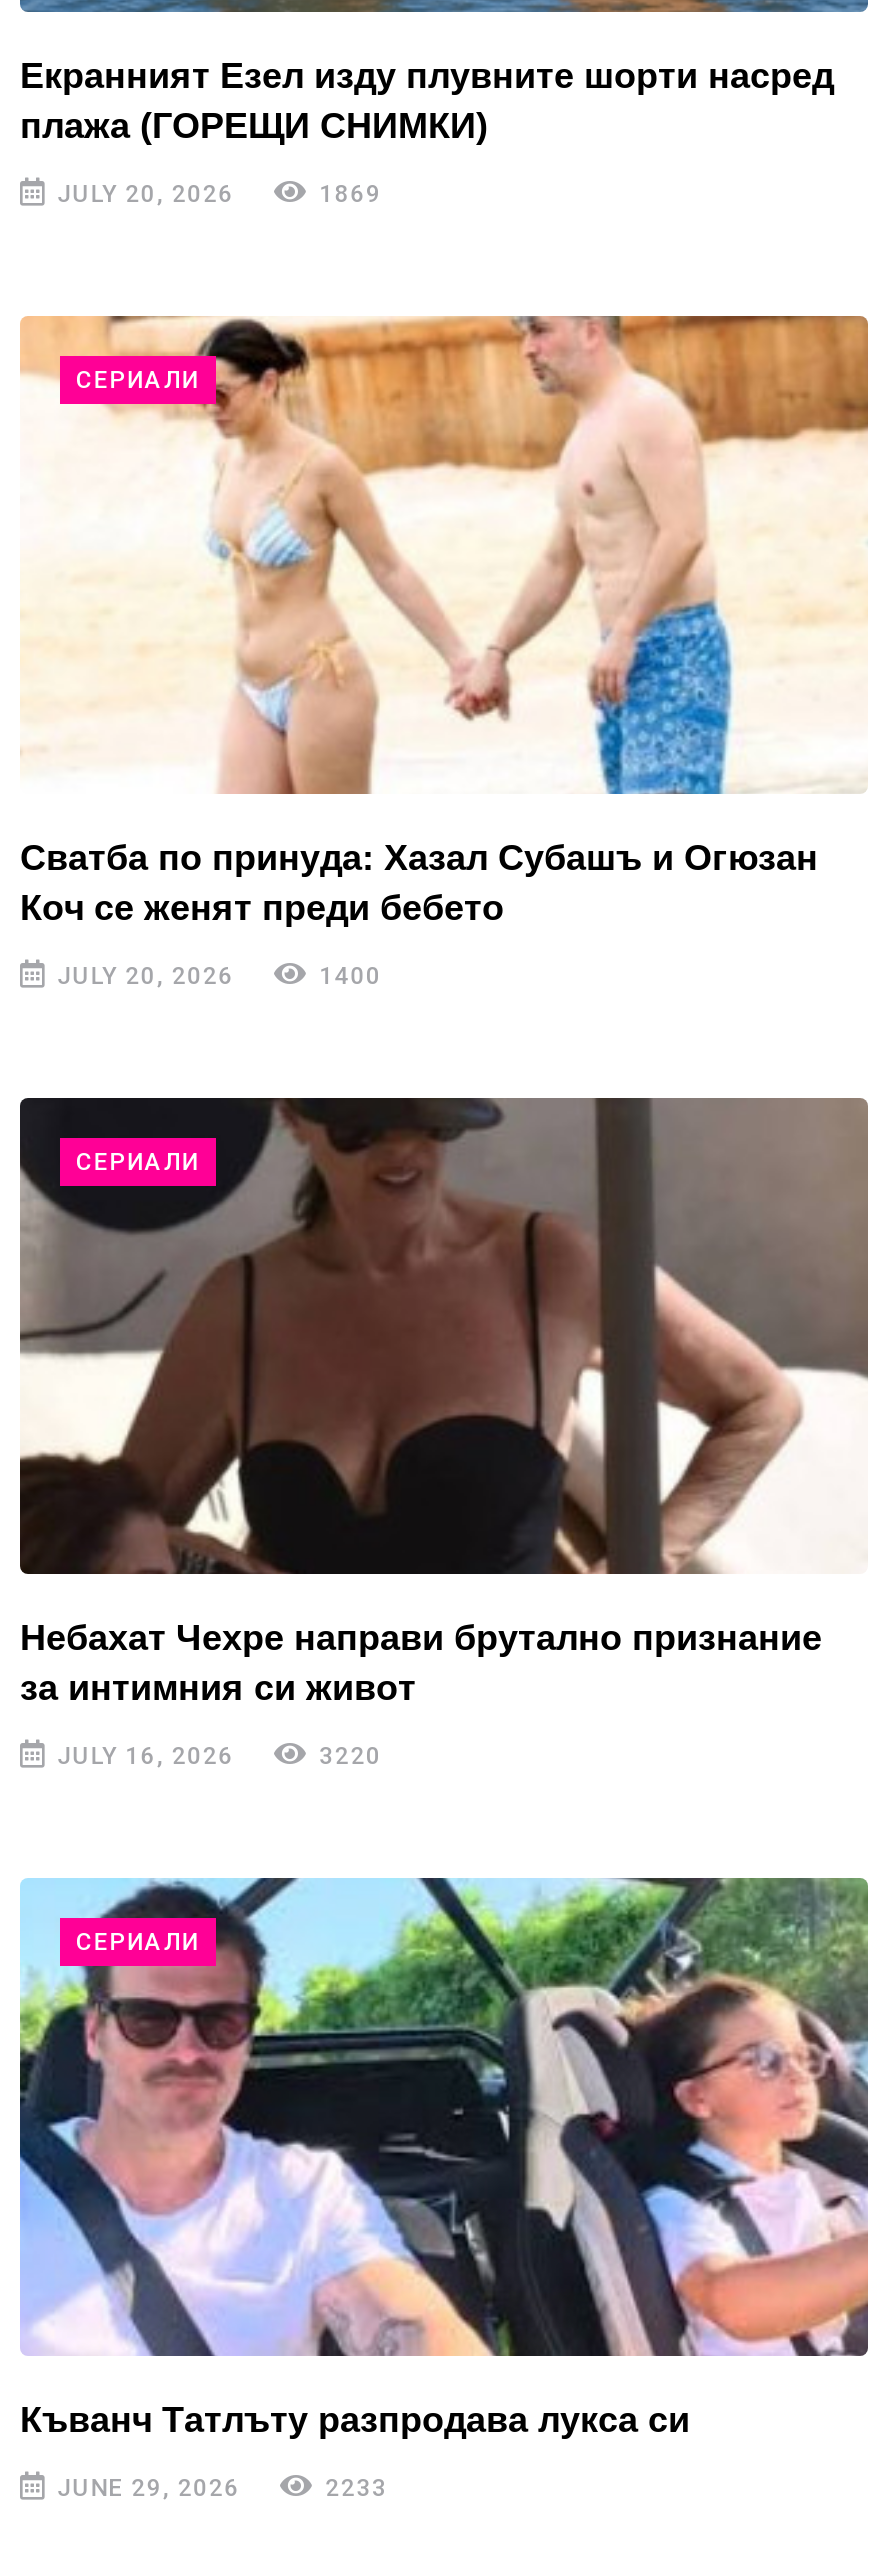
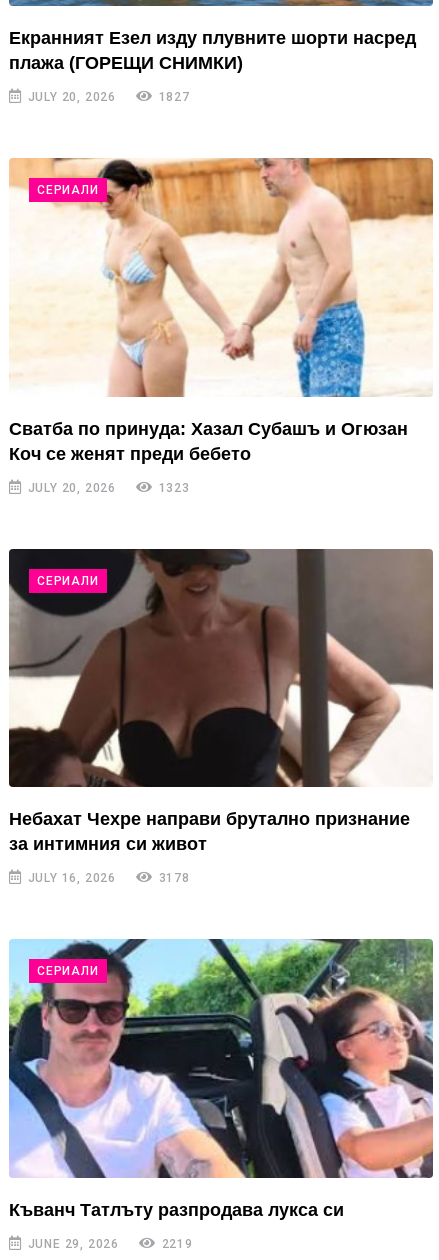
[312,180,382,208] 1869 -> [155,90,190,104] 1827
[312,961,382,989] 1400 -> [155,480,190,494] 1323
[312,1742,382,1770] 3220 -> [155,871,190,885] 3178
[318,2473,388,2501] 2233 -> [158,1236,193,1250] 2219

